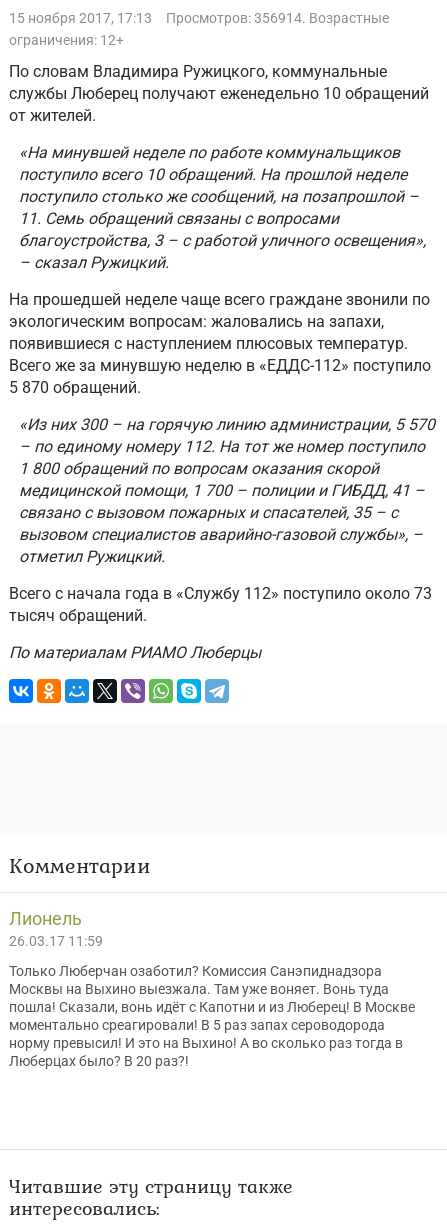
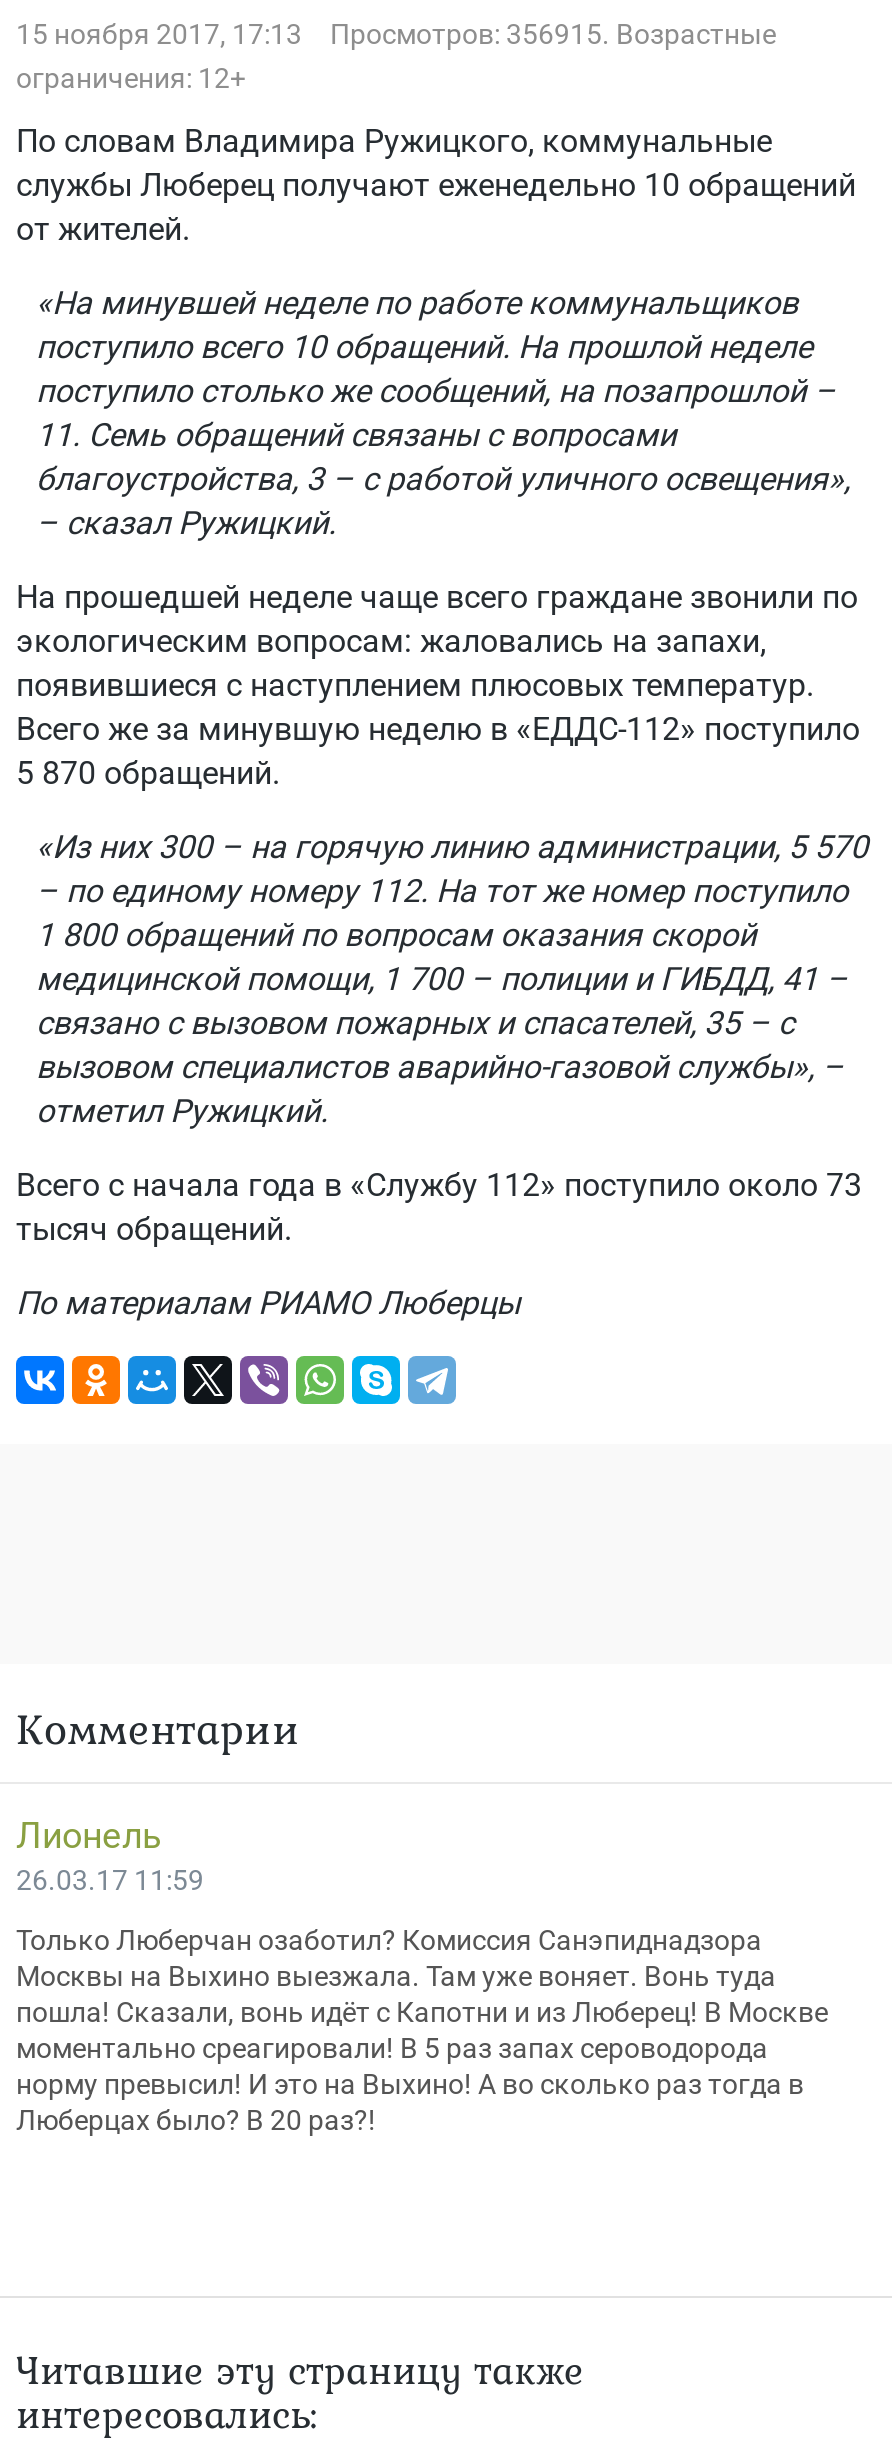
[166,10,389,26] Просмотров: 356914. Возрастные -> [330,18,776,50] Просмотров: 356915. Возрастные

